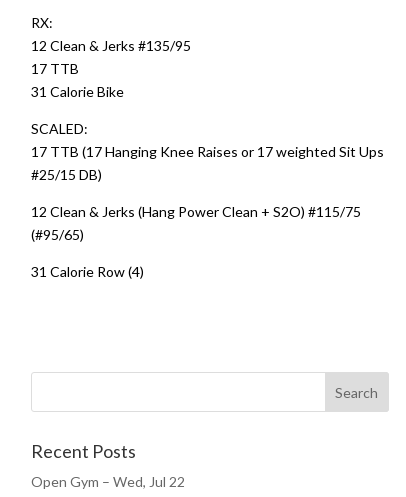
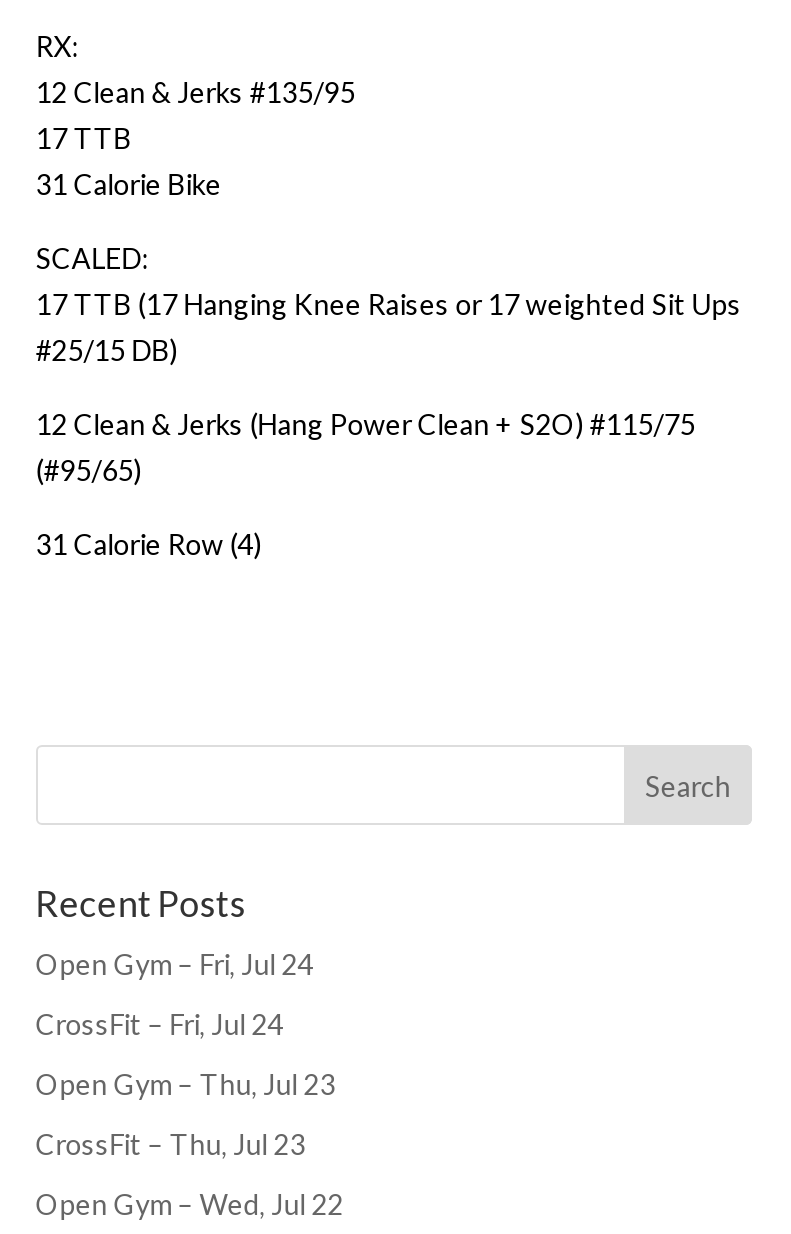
none -> [36,947,336,1161] Open Gym – Fri, Jul 24 | CrossFit – Fri, Jul 24 | Open Gym – Thu, Jul 23 | CrossFit – Thu, Jul 23

